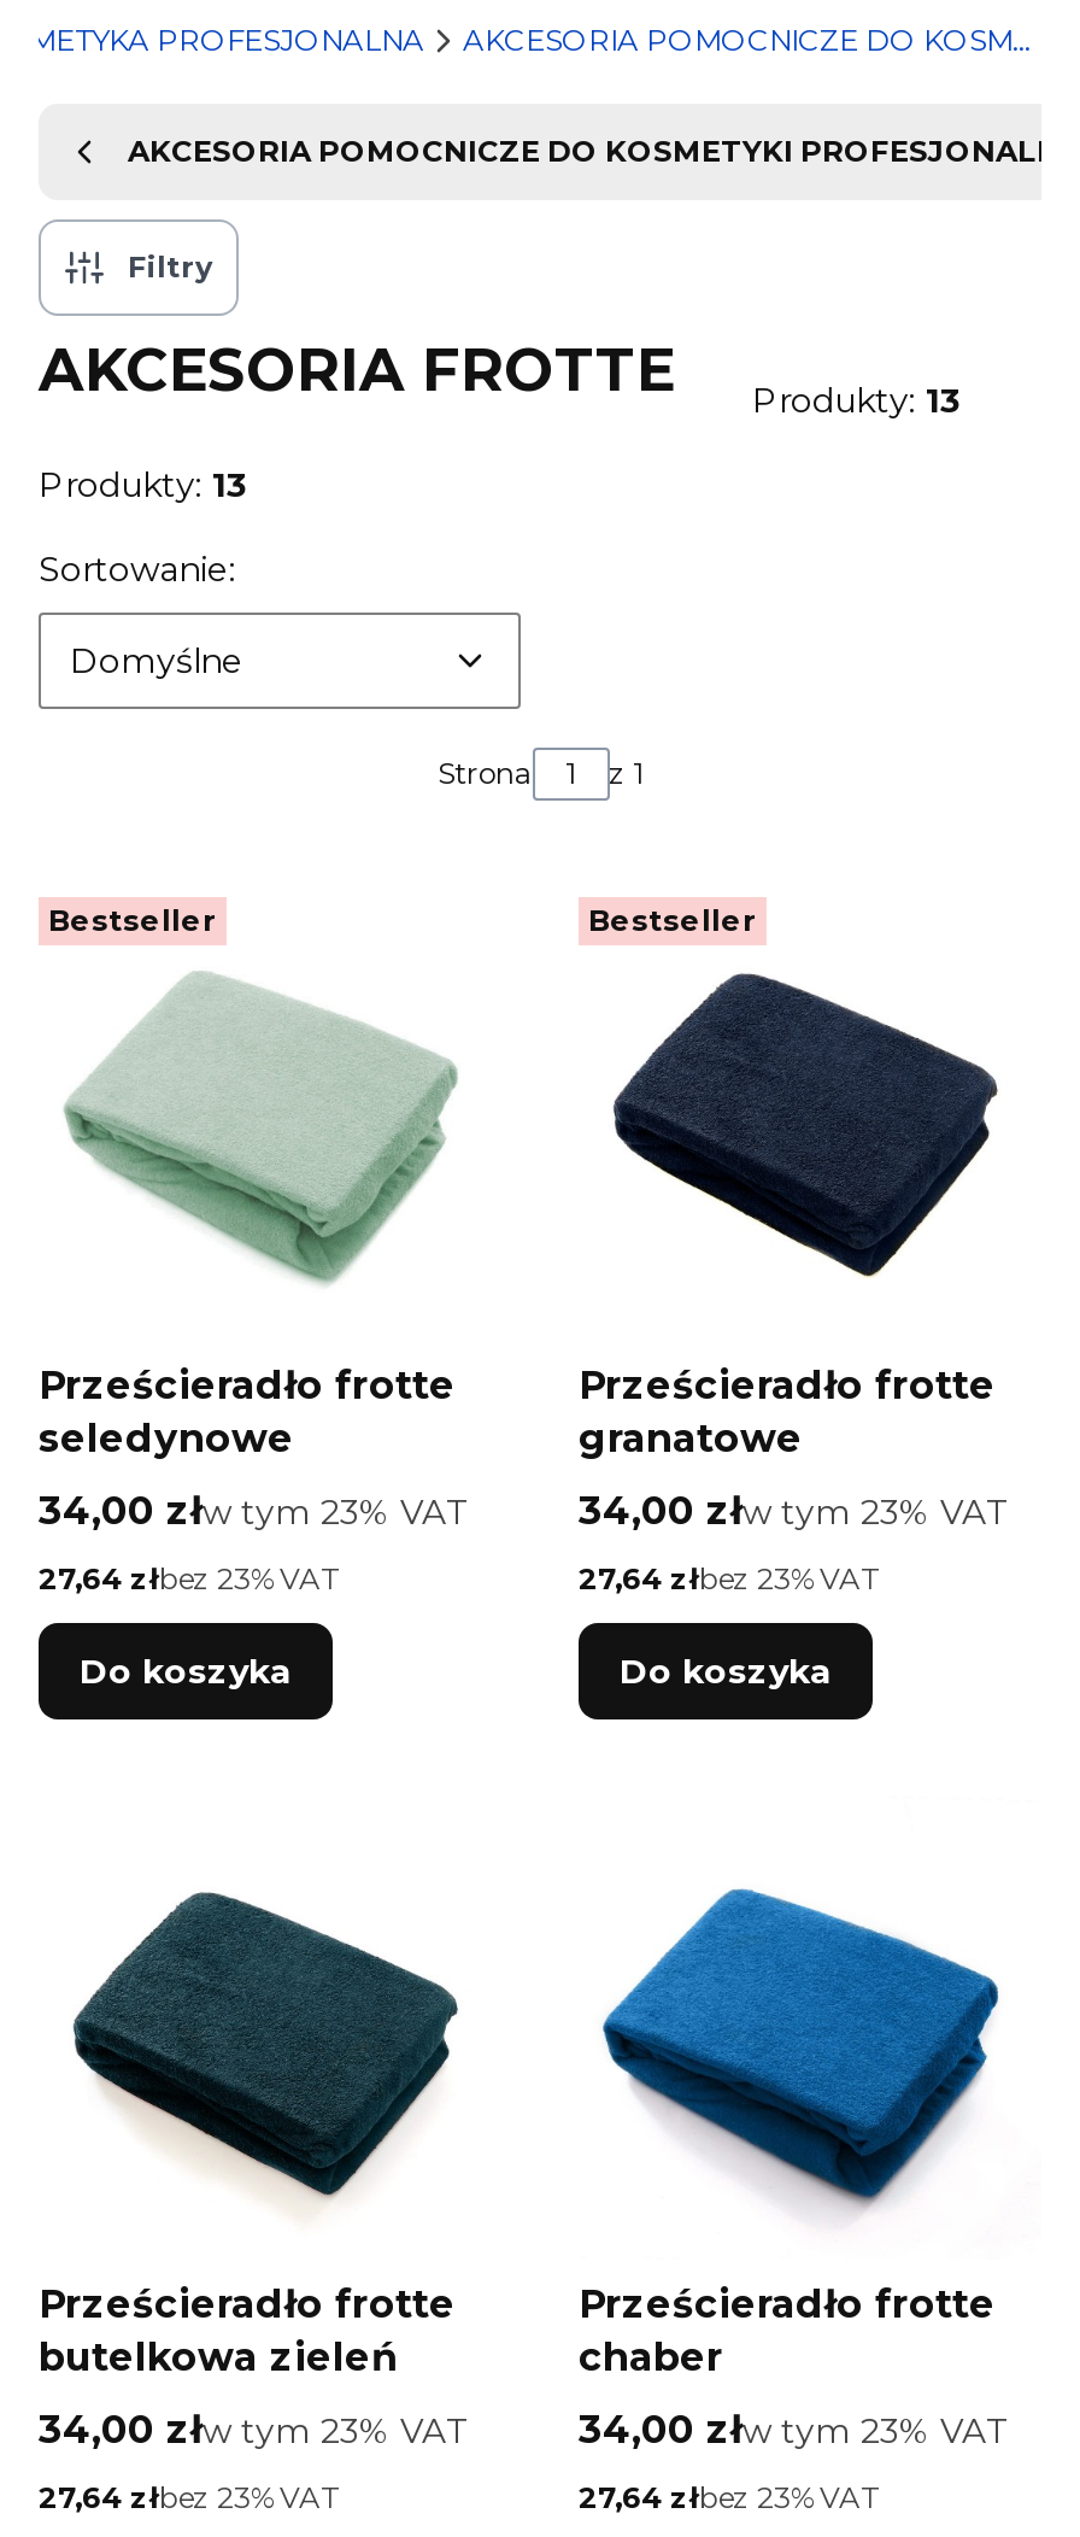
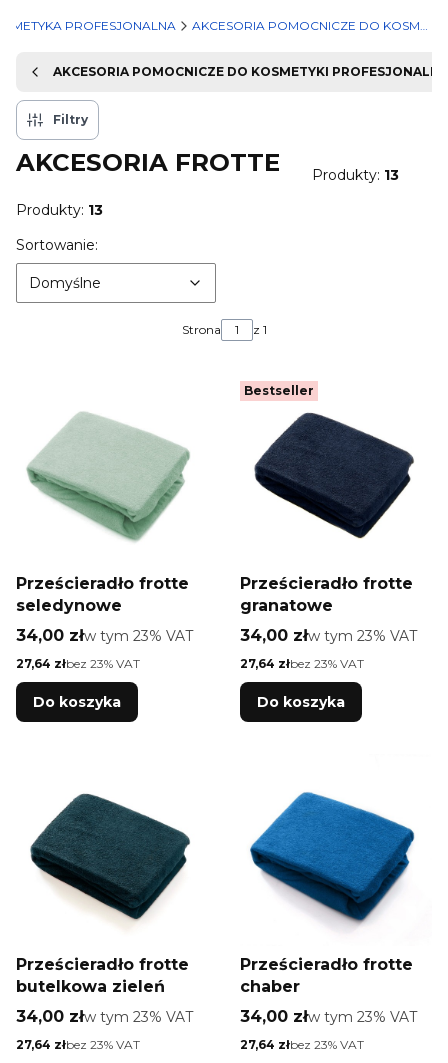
[48,902,217,938] Bestseller -> none

